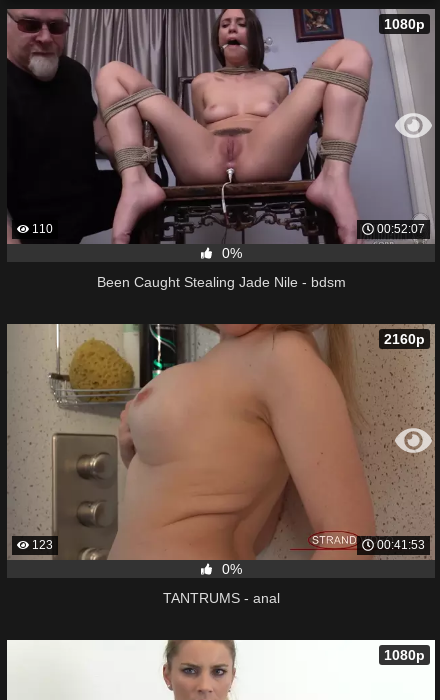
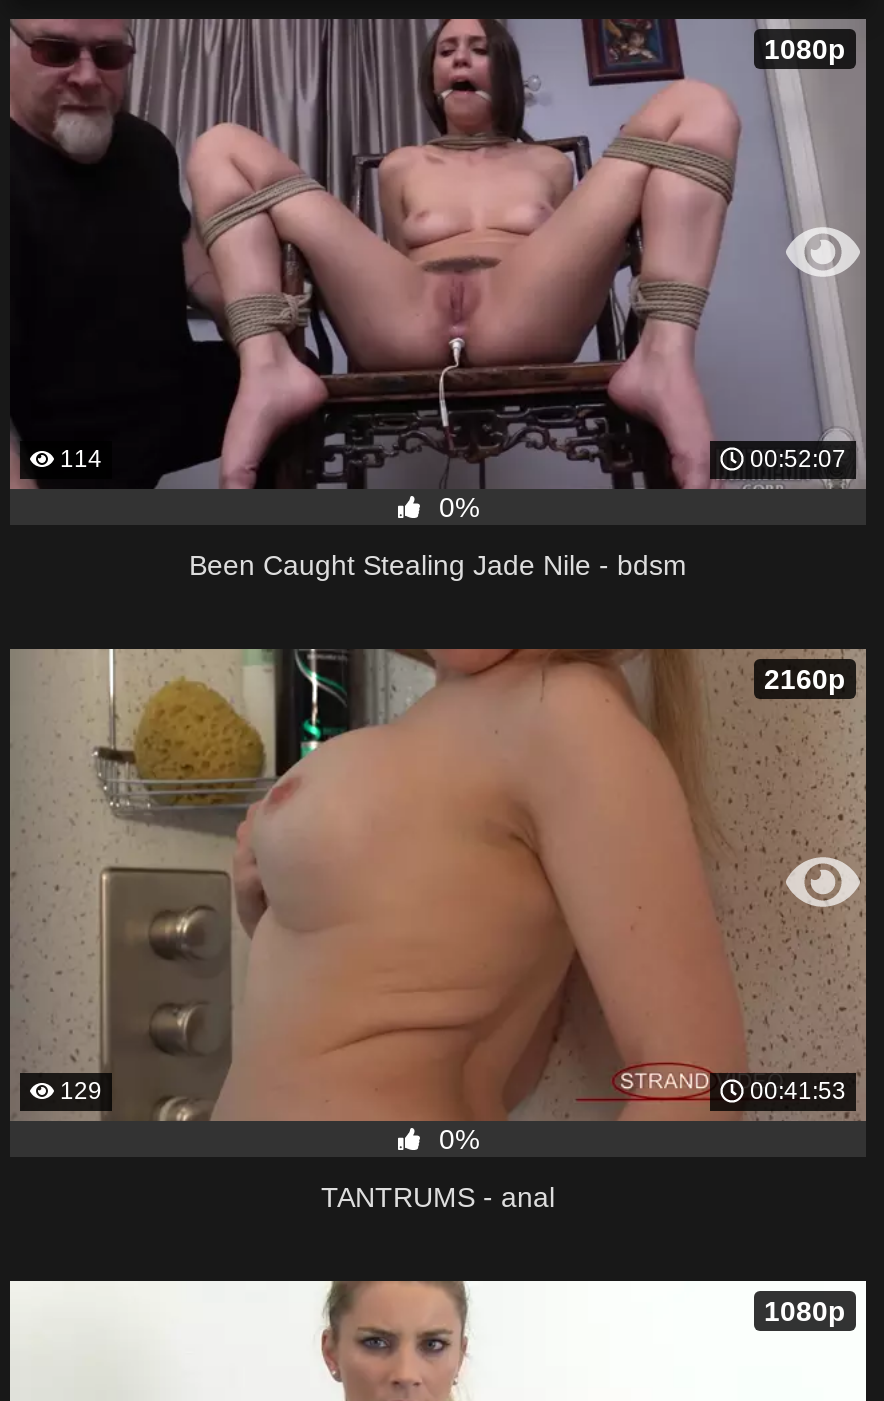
[29,222,53,236] 110 -> [54,446,102,474] 114
[29,538,53,552] 123 -> [54,1077,102,1105] 129

